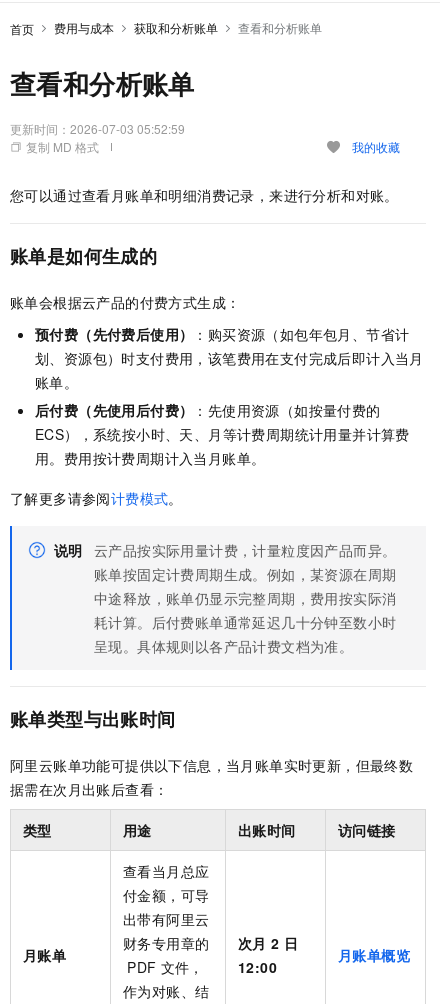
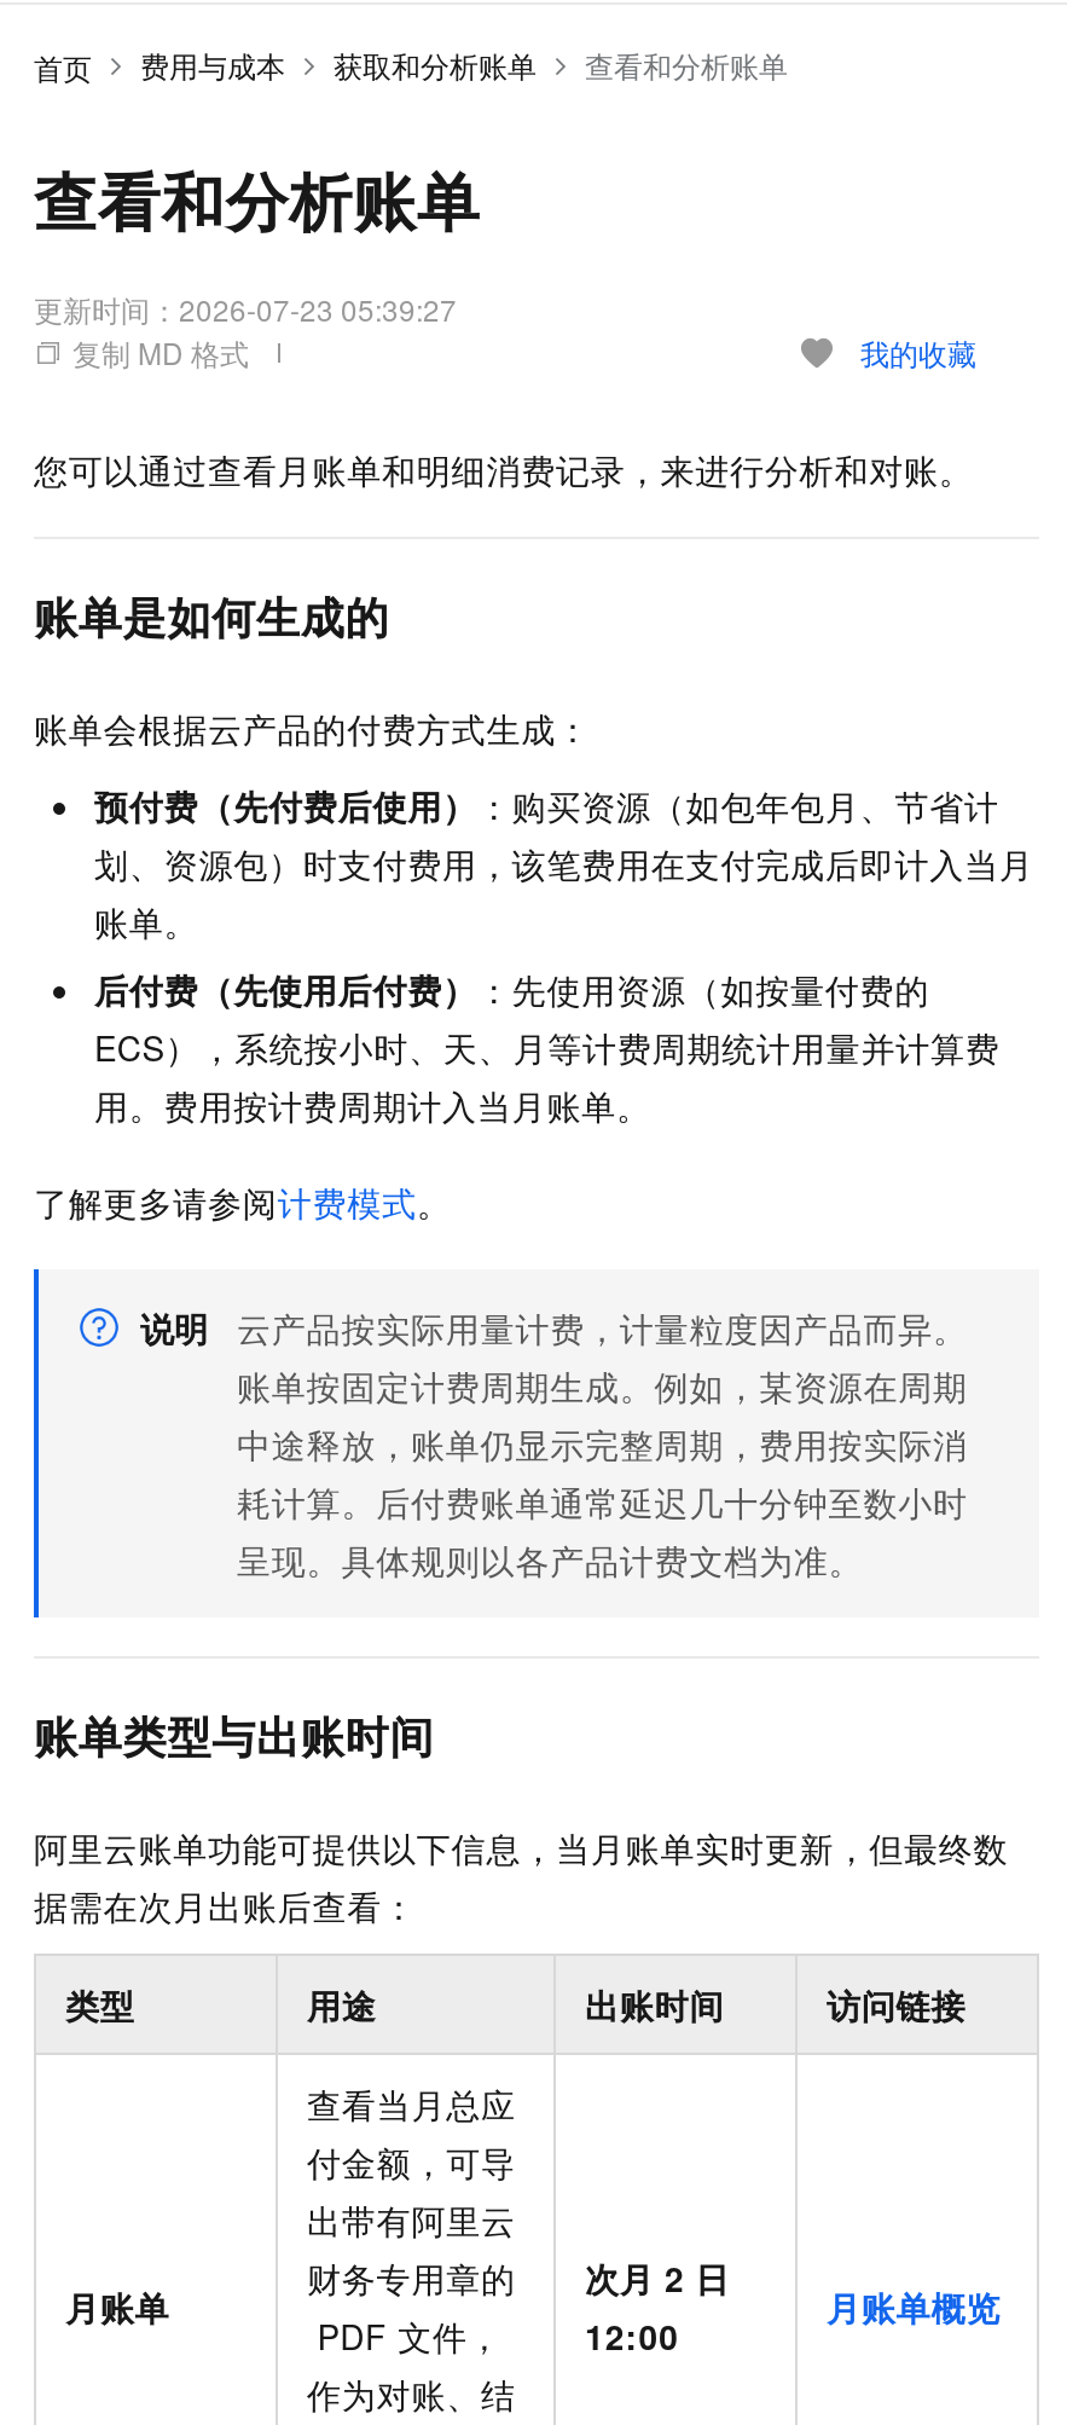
[10,120,185,137] 更新时间：2026-07-03 05:52:59 -> [34,288,457,329] 更新时间：2026-07-23 05:39:27

